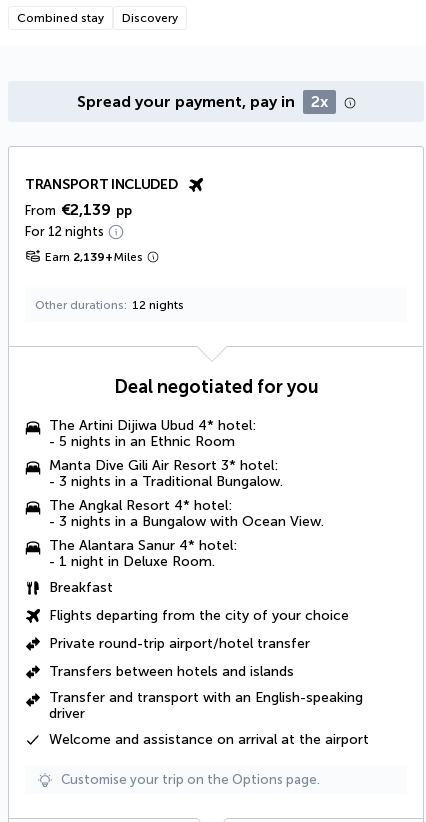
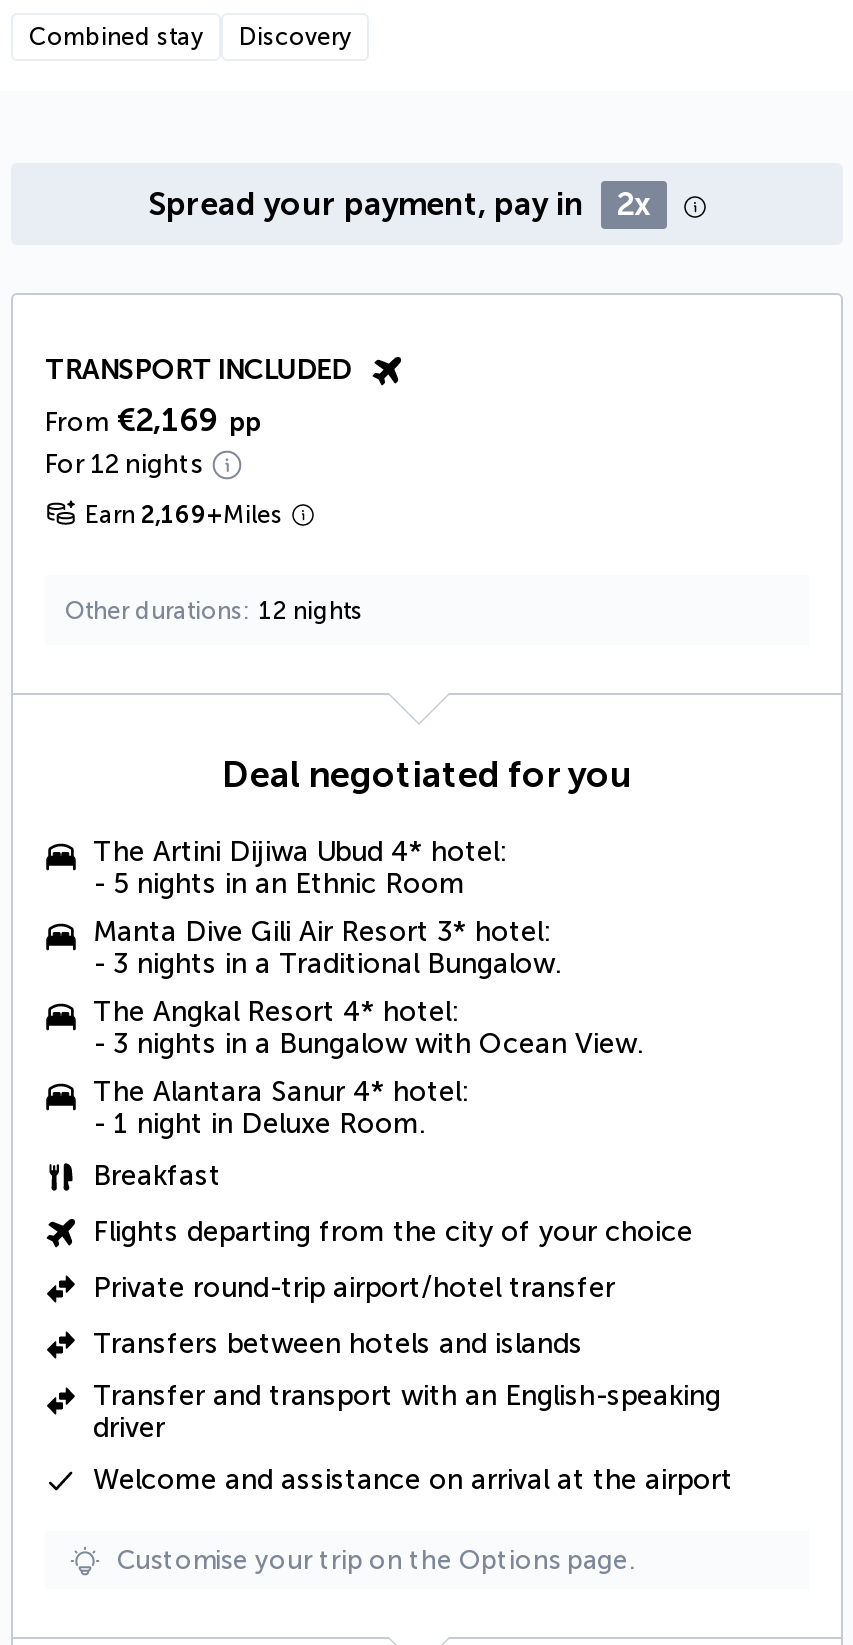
[25,200,132,219] From €2,139 pp -> [45,402,261,440] From €2,169 pp
[45,250,143,264] Earn 2,139+Miles -> [85,502,283,530] Earn 2,169+Miles

